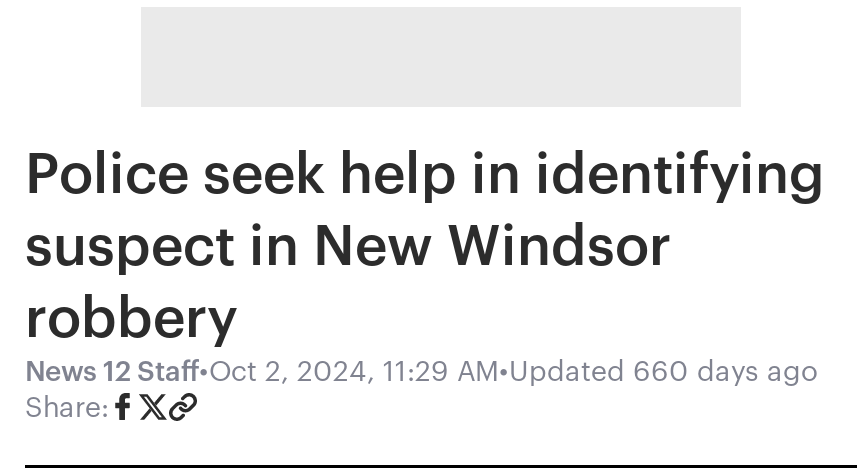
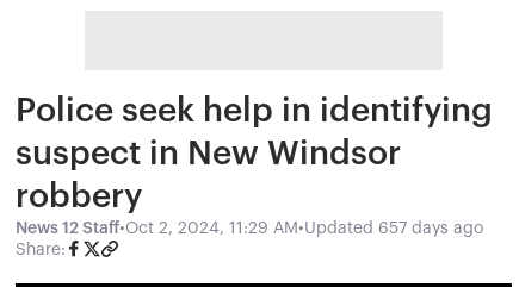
[25,359,817,387] News 12 Staff•Oct 2, 2024, 11:29 AM•Updated 660 days ago -> [16,220,483,237] News 12 Staff•Oct 2, 2024, 11:29 AM•Updated 657 days ago

